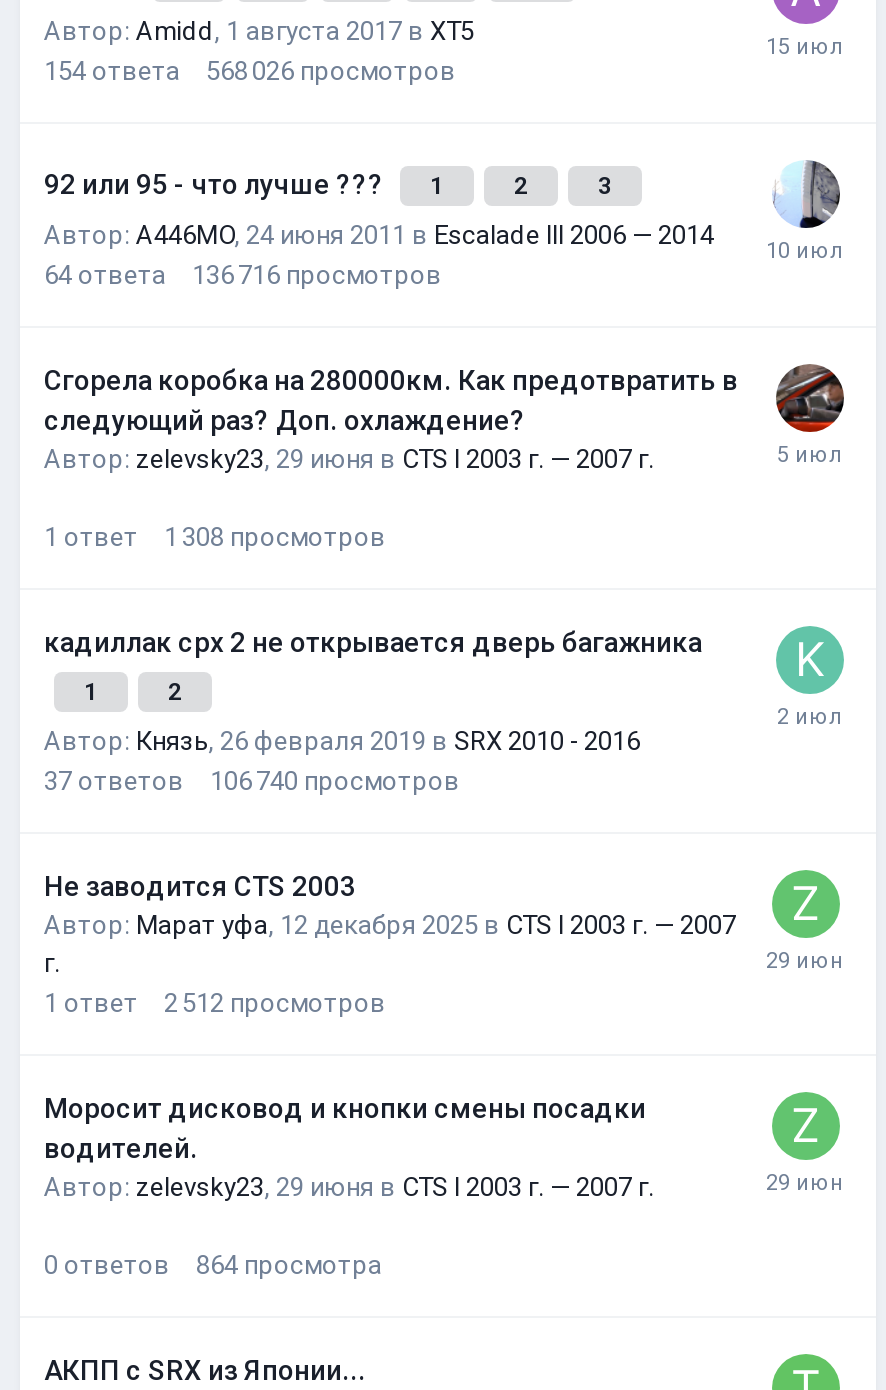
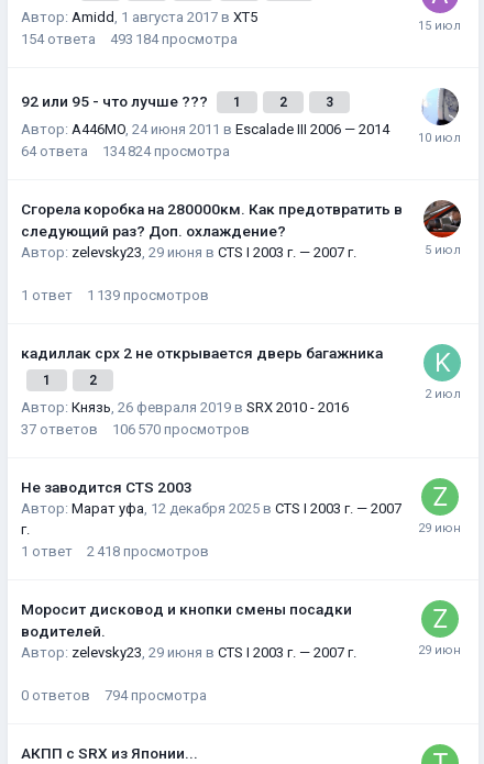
[44,56,456,86] 154 ответа 568 026 просмотров -> [21,31,238,47] 154 ответа 493 184 просмотра
[44,260,442,290] 64 ответа 136 716 просмотров -> [21,143,230,159] 64 ответа 134 824 просмотра
[44,522,386,552] 1 ответ 1 308 просмотров -> [21,287,209,303] 1 ответ 1 139 просмотров
[44,766,460,796] 37 ответов 106 740 просмотров -> [21,421,250,438] 37 ответов 106 570 просмотров
[44,988,386,1018] 1 ответ 2 512 просмотров -> [21,543,209,560] 1 ответ 2 418 просмотров
[196,1250,382,1280] 864 просмотра -> [105,687,207,704] 794 просмотра

